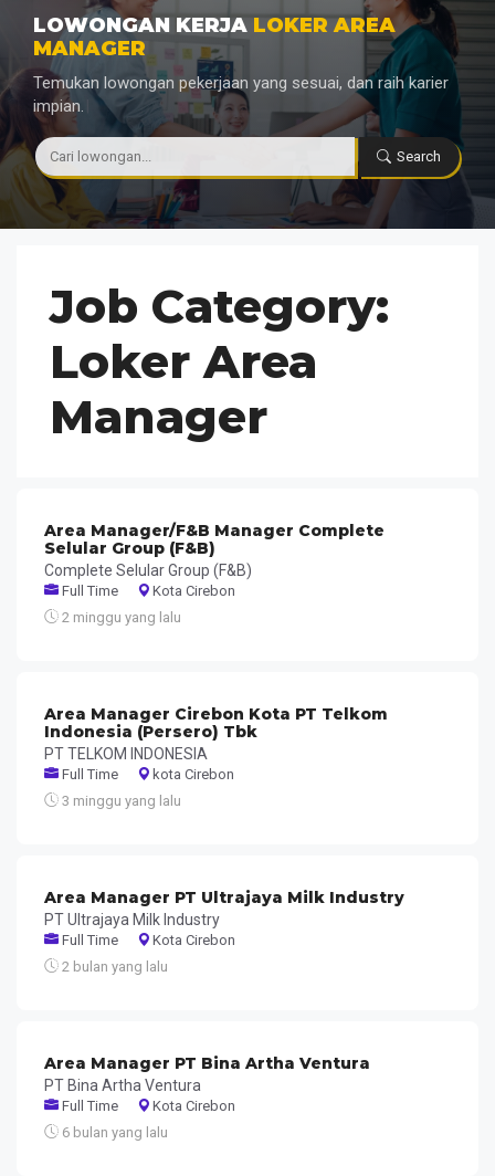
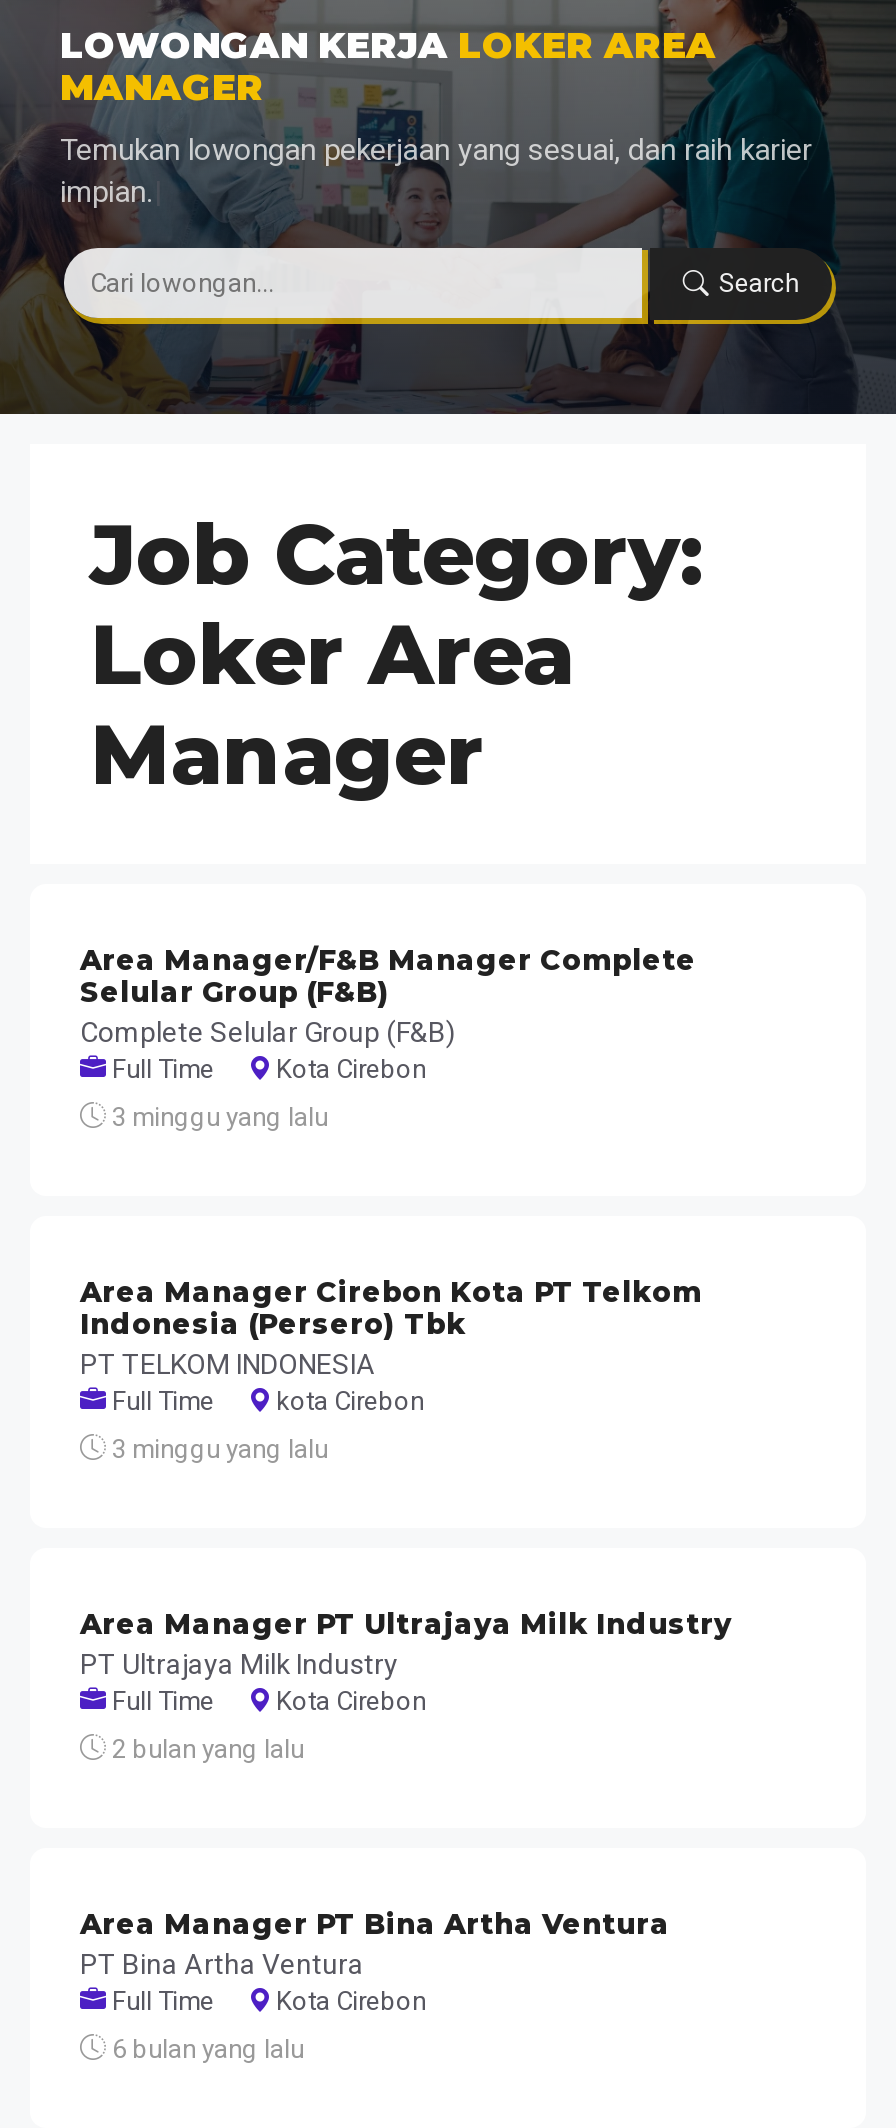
[59,609,181,625] 2 minggu yang lalu -> [106,1101,328,1131] 3 minggu yang lalu

